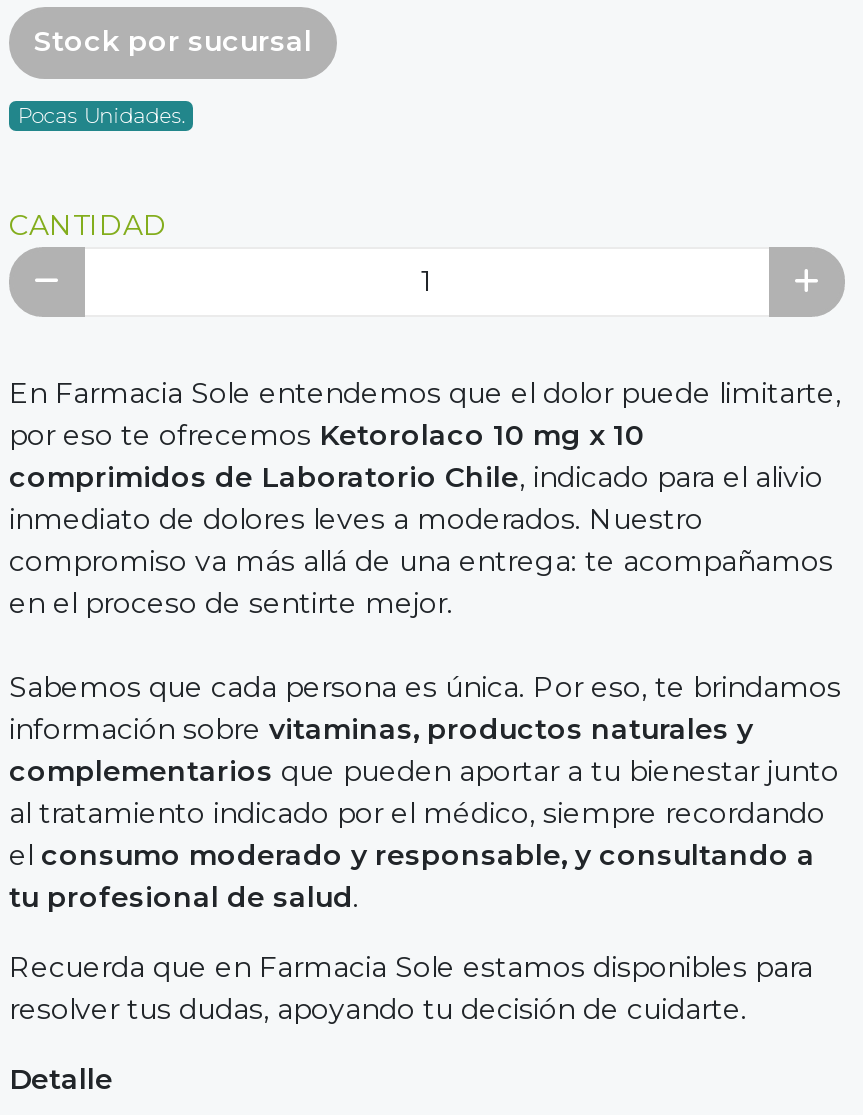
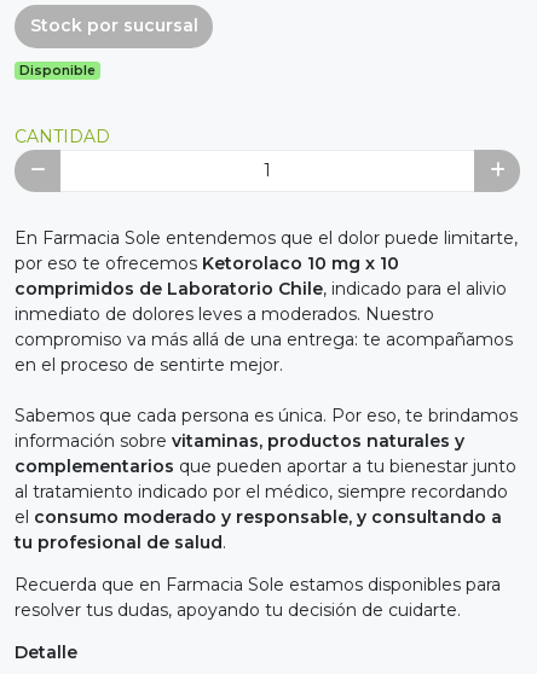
[17,102,185,128] Pocas Unidades. -> [20,62,96,78] Disponible

